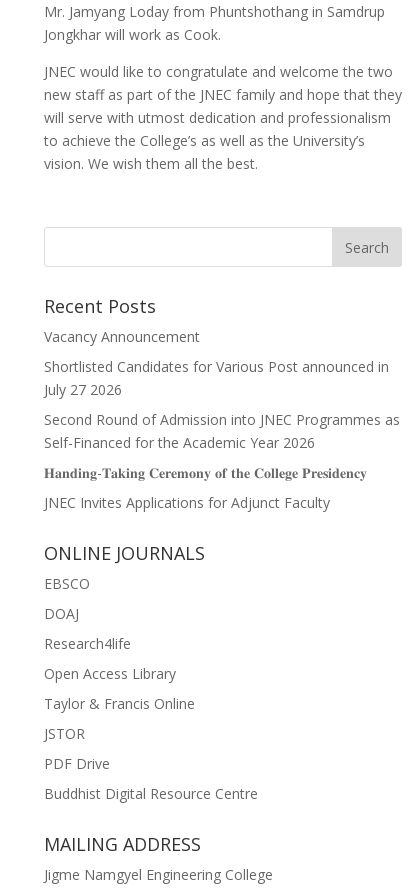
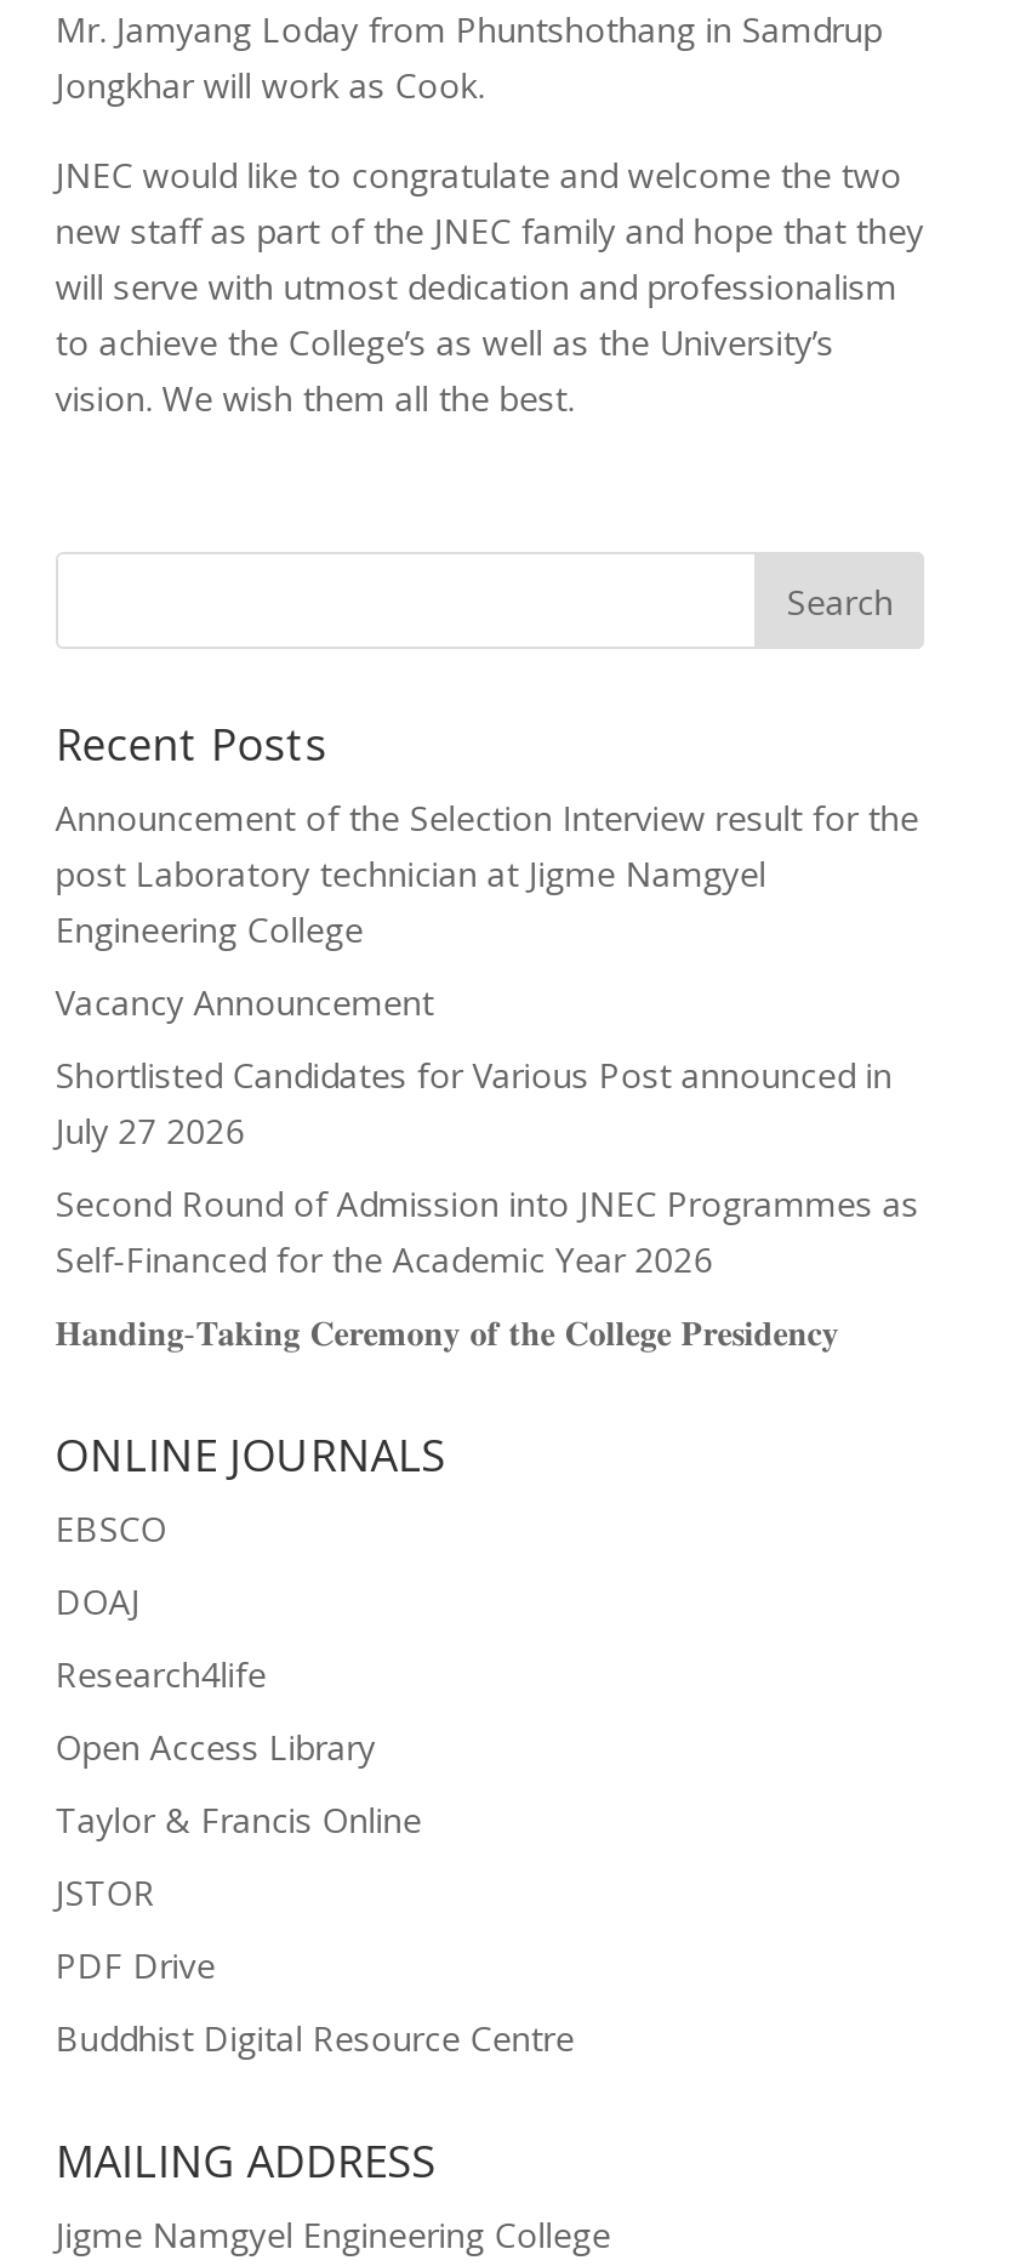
none -> [55,795,919,952] Announcement of the Selection Interview result for the | post Laboratory technician at Jigme Namgyel | Engineering College
moved [44,327,400,452] -> [55,979,919,1282]: Vacancy Announcement | Shortlisted Candidates for Various Post announced in | July 27 2026 | Second Round of Admission into JNEC Programmes as | Self-Financed for the Academic Year 2026
[44,493,330,512] JNEC Invites Applications for Adjunct Faculty -> none

